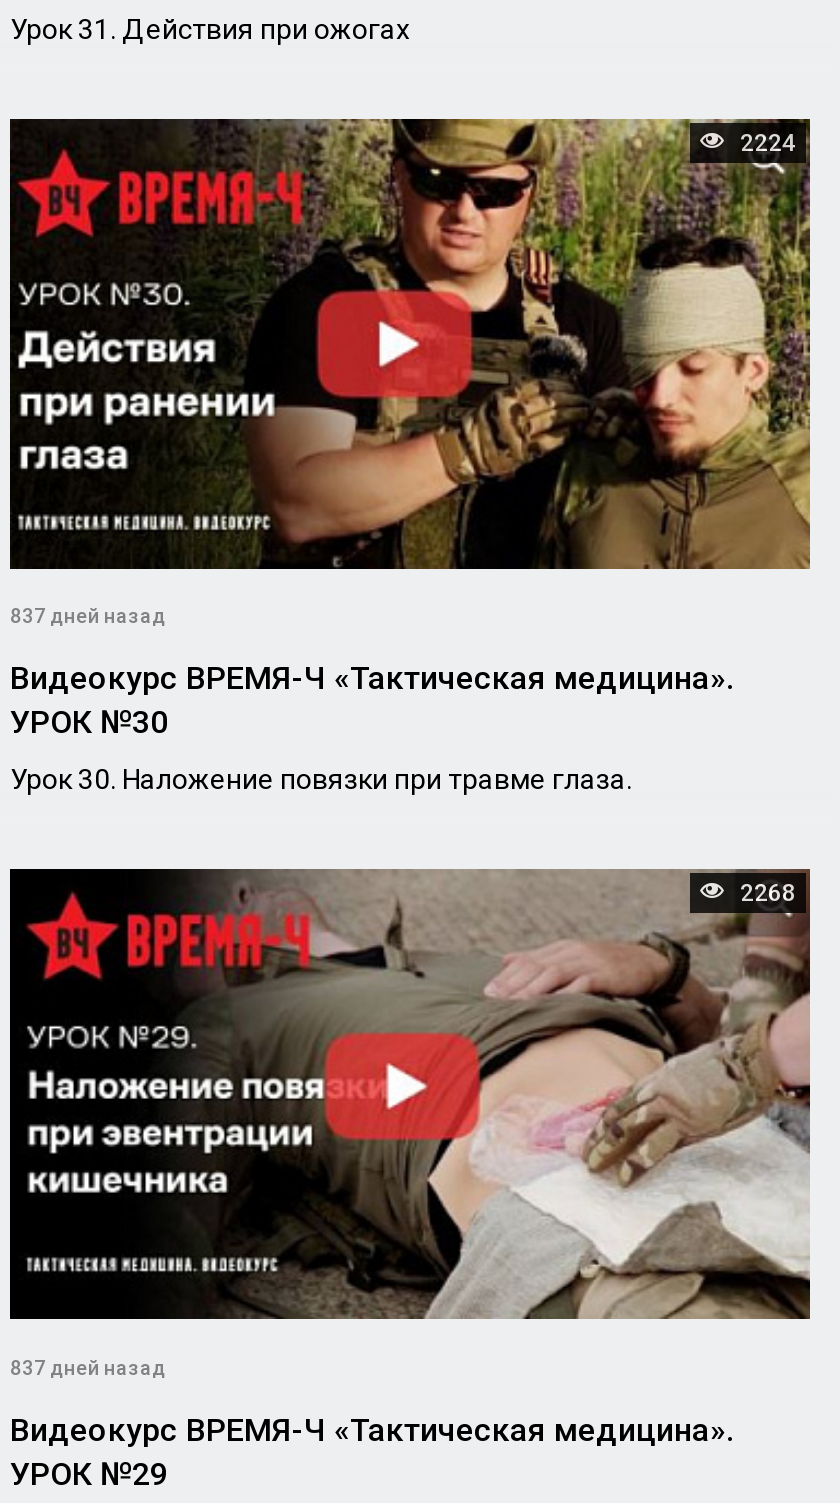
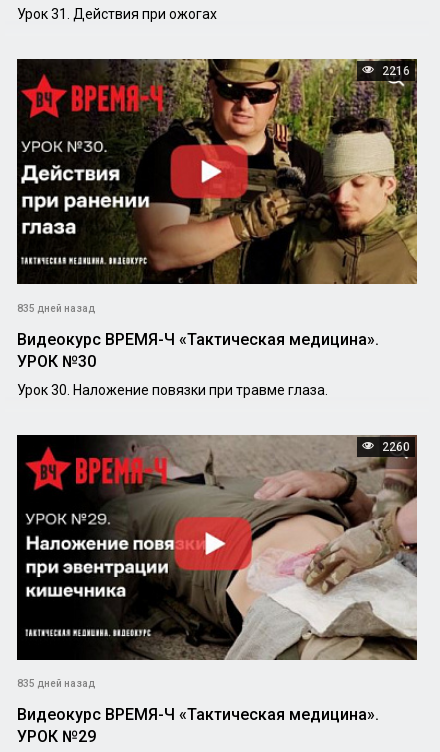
[734,128,796,156] 2224 -> [379,64,410,78] 2216
[10,605,166,627] 837 дней назад -> [17,303,95,314] 835 дней назад
[734,879,796,907] 2268 -> [379,440,410,454] 2260
[10,1356,166,1378] 837 дней назад -> [17,678,95,689] 835 дней назад

